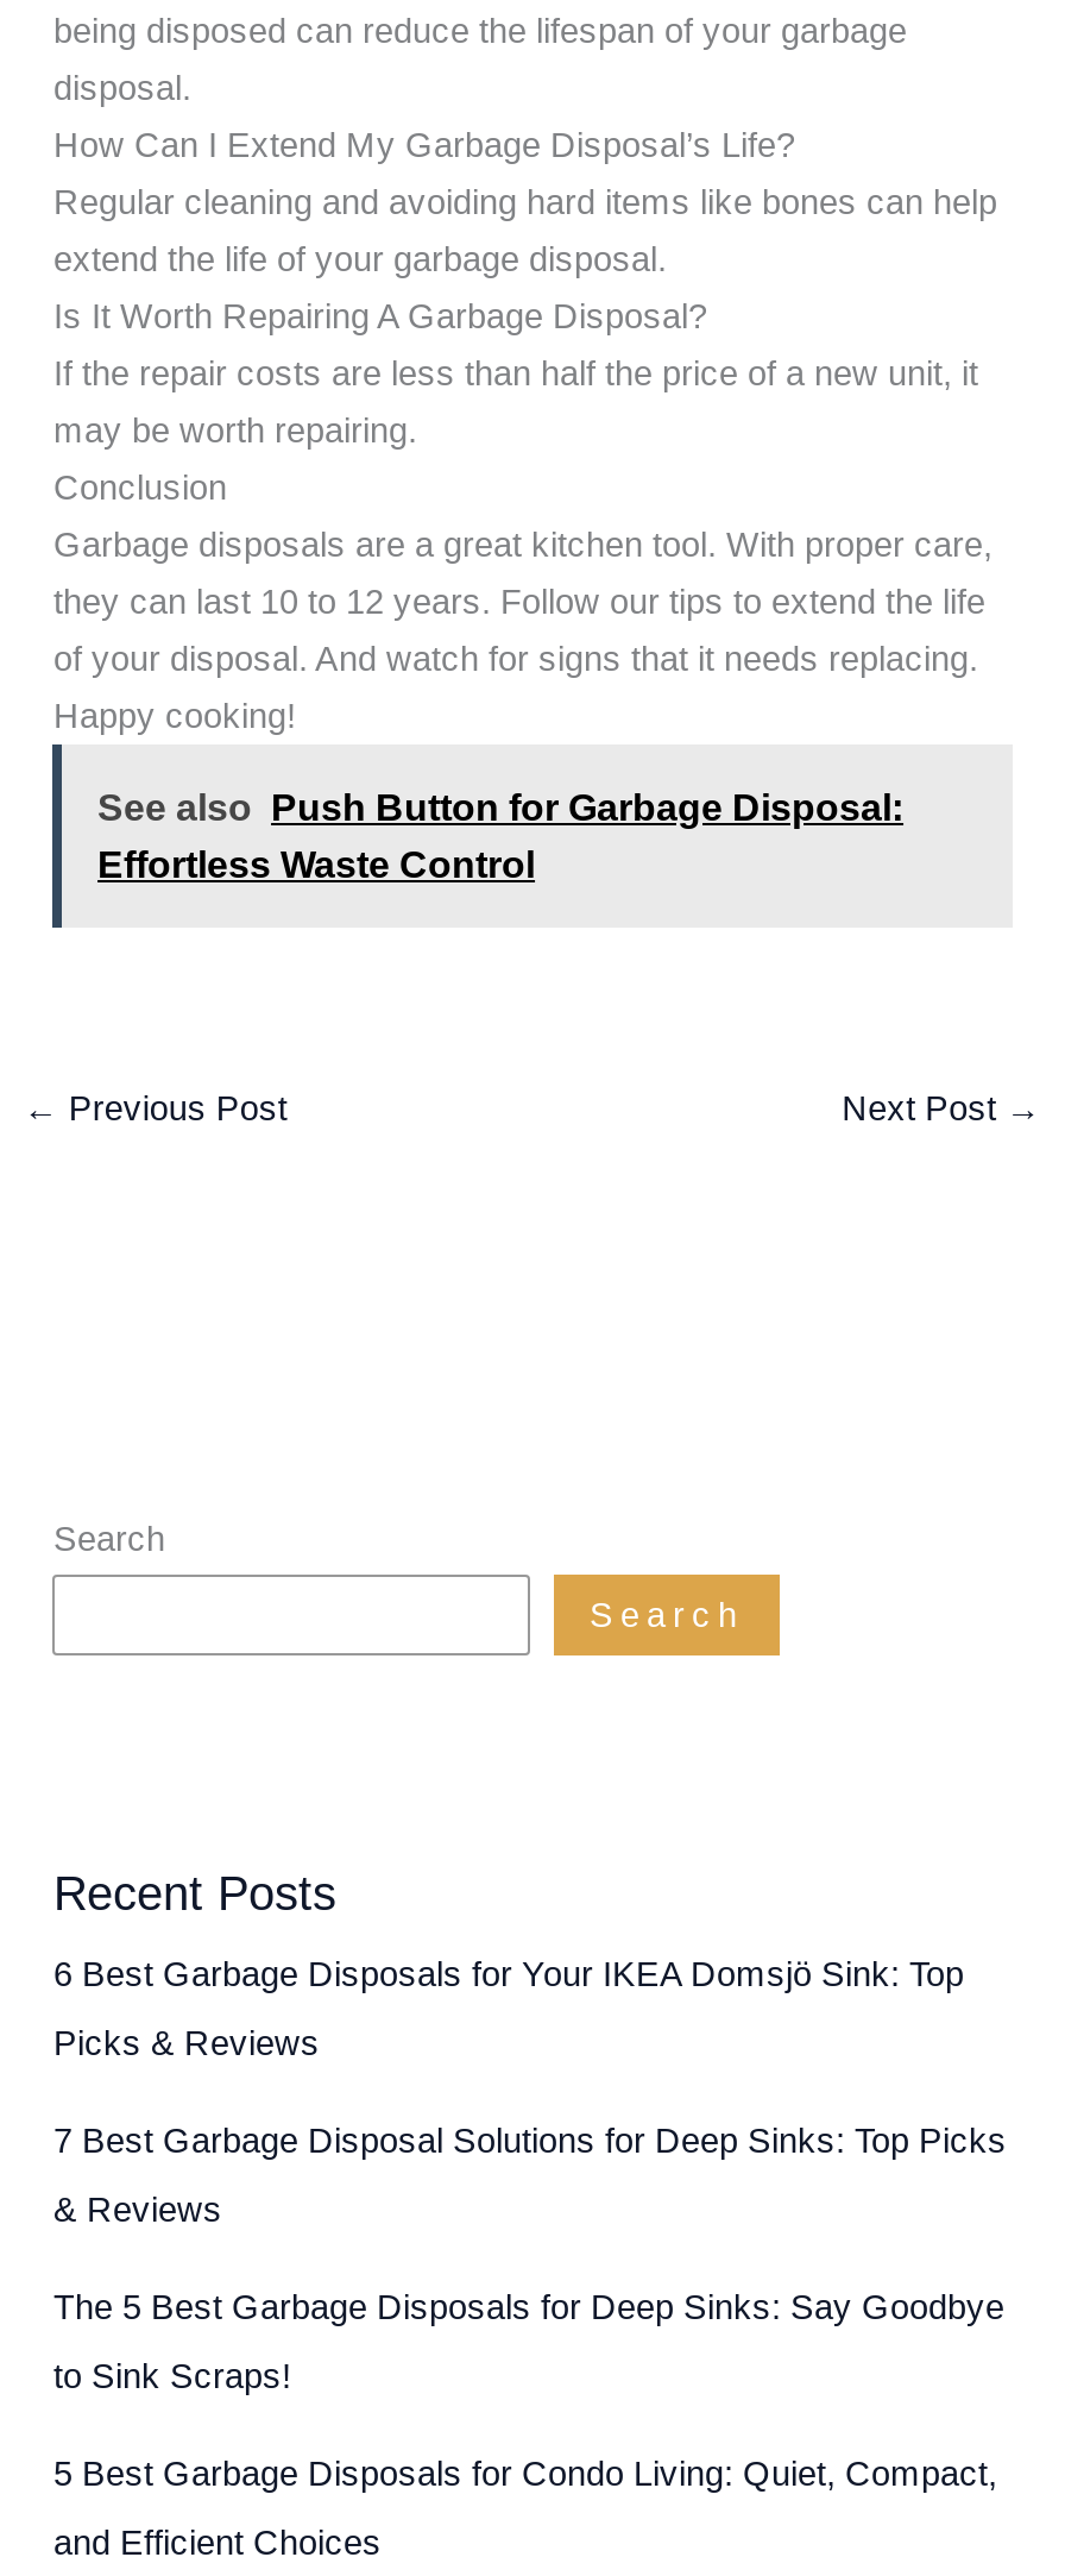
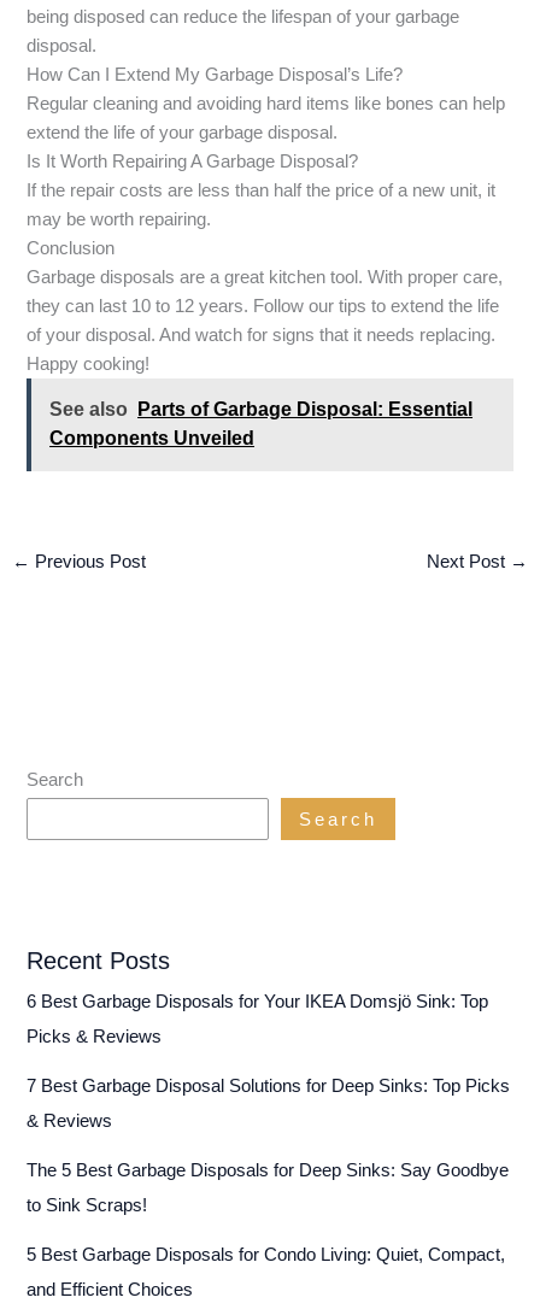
[97,787,903,885] See also Push Button for Garbage Disposal: | Effortless Waste Control -> [49,400,472,449] See also Parts of Garbage Disposal: Essential | Components Unveiled

